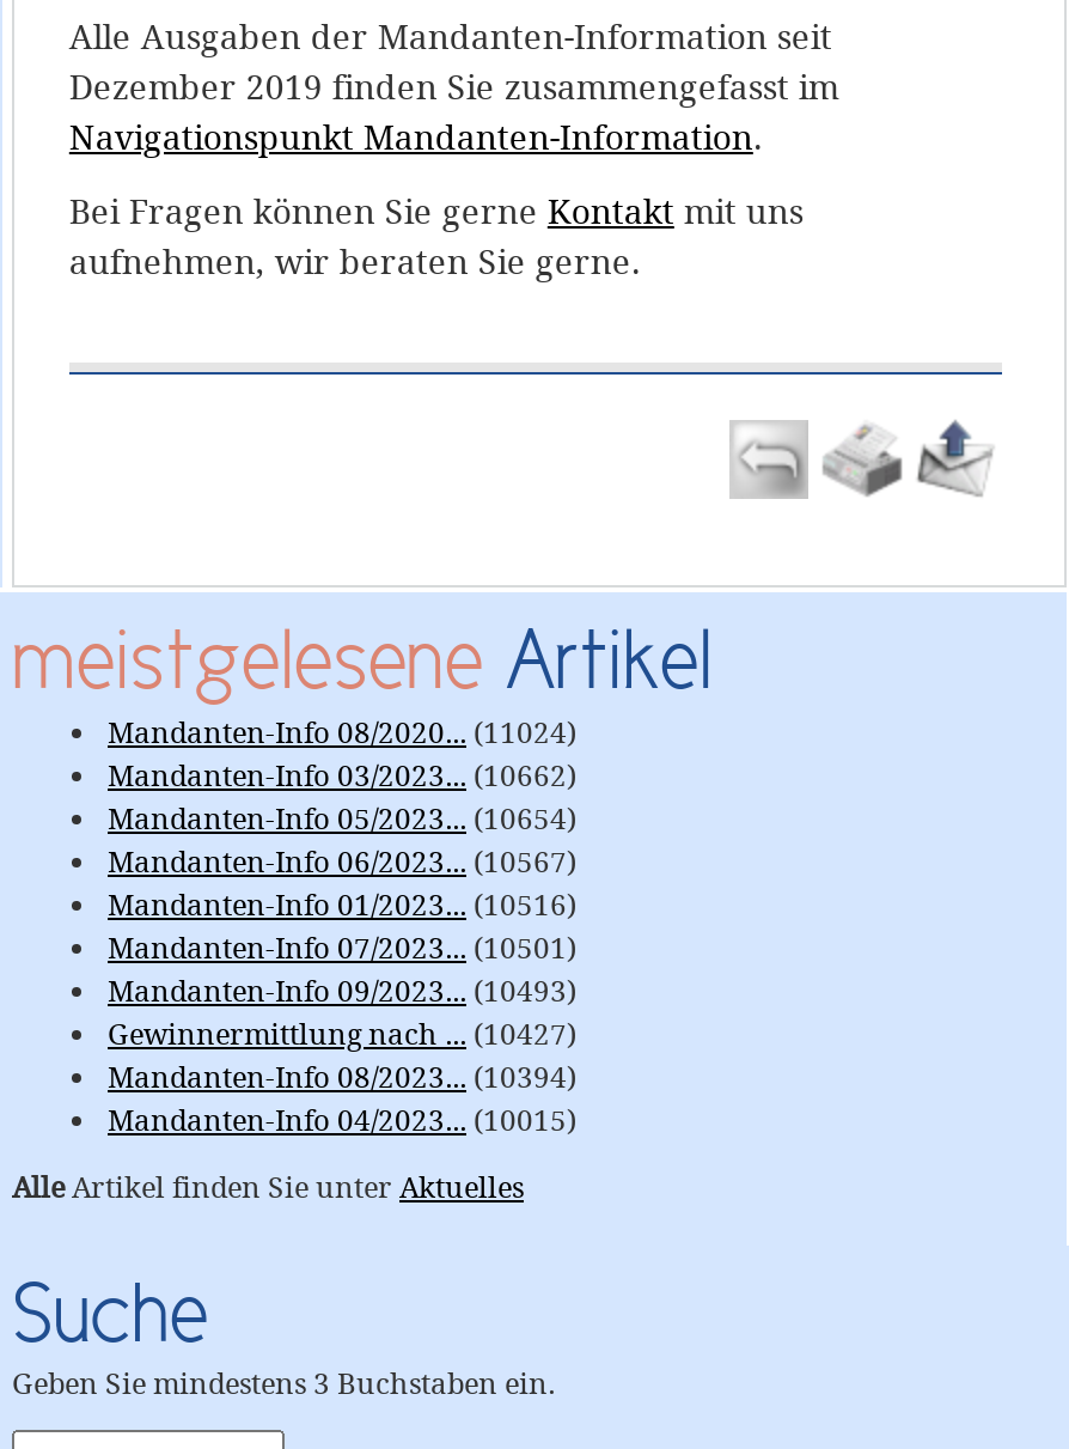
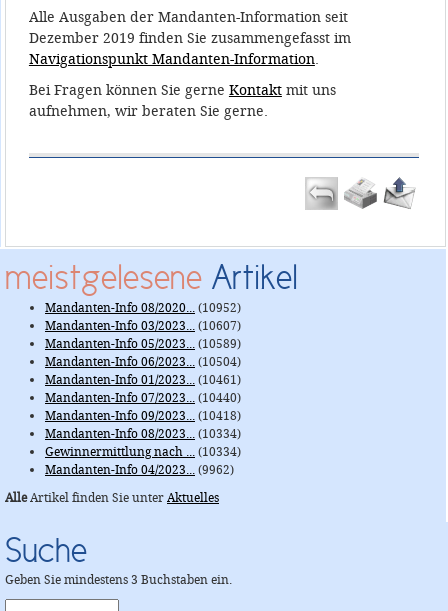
[108,715,576,1141] Mandanten-Info 08/2020... (11024) | Mandanten-Info 03/2023... (10662) | Mandanten-Info 05/2023... (10654) | Mandanten-Info 06/2023... (10567) | Mandanten-Info 01/2023... (10516) | Mandanten-Info 07/2023... (10501) | Mandanten-Info 09/2023... (10493) | Gewinnermittlung nach ... (10427) | Mandanten-Info 08/2023... (10394) | Mandanten-Info 04/2023... (10015) -> [45,300,241,478] Mandanten-Info 08/2020... (10952) | Mandanten-Info 03/2023... (10607) | Mandanten-Info 05/2023... (10589) | Mandanten-Info 06/2023... (10504) | Mandanten-Info 01/2023... (10461) | Mandanten-Info 07/2023... (10440) | Mandanten-Info 09/2023... (10418) | Mandanten-Info 08/2023... (10334) | Gewinnermittlung nach ... (10334) | Mandanten-Info 04/2023... (9962)

